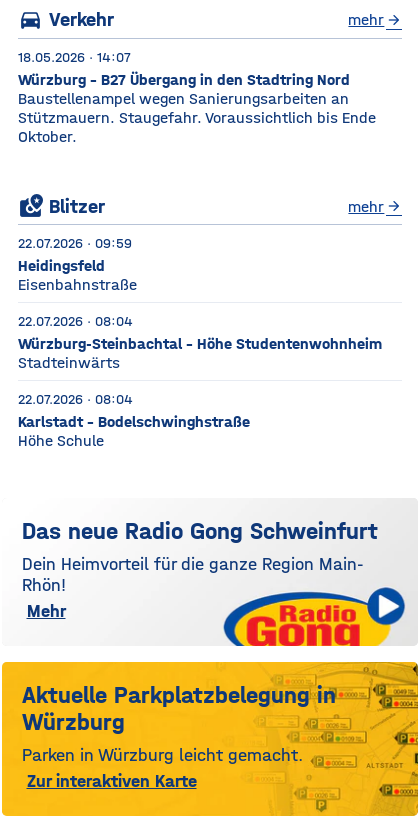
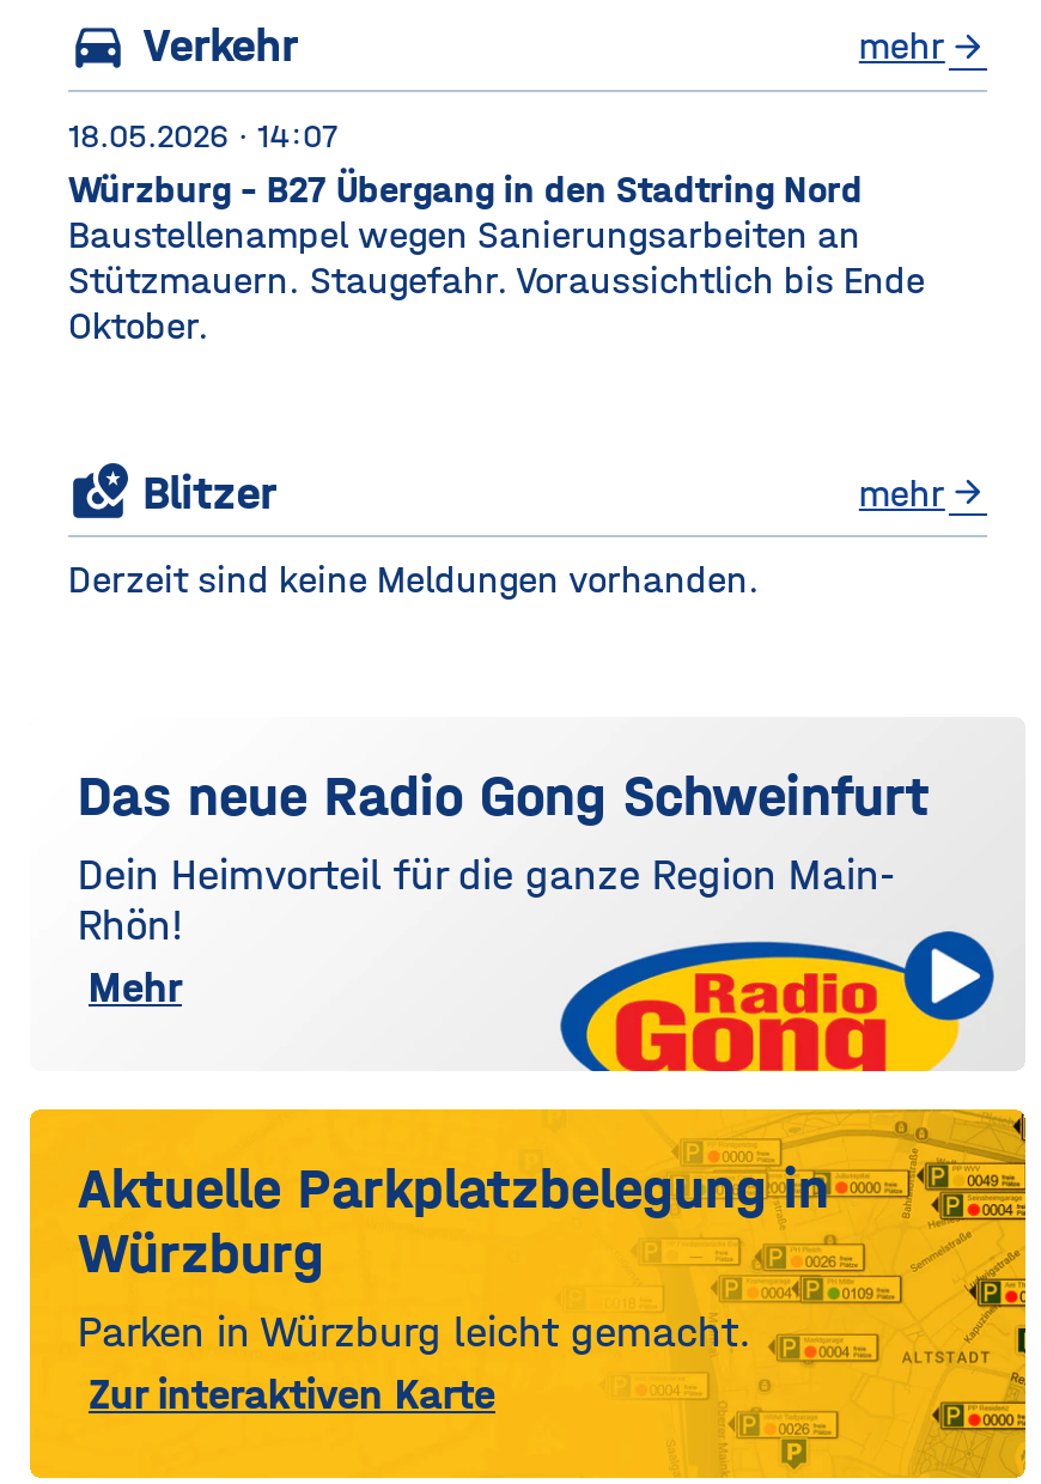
[18,235,382,450] 22.07.2026 · 09:59 | Heidingsfeld | Eisenbahnstraße | 22.07.2026 · 08:04 | Würzburg-Steinbachtal - Höhe Studentenwohnheim | Stadteinwärts | 22.07.2026 · 08:04 | Karlstadt - Bodelschwinghstraße | Höhe Schule -> [68,557,760,603] Derzeit sind keine Meldungen vorhanden.

